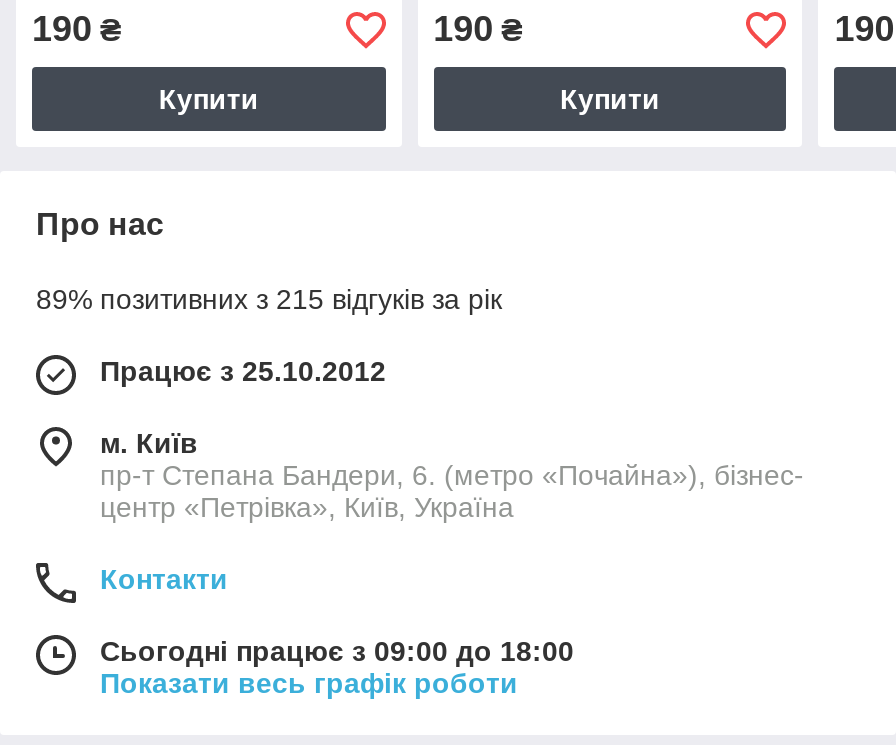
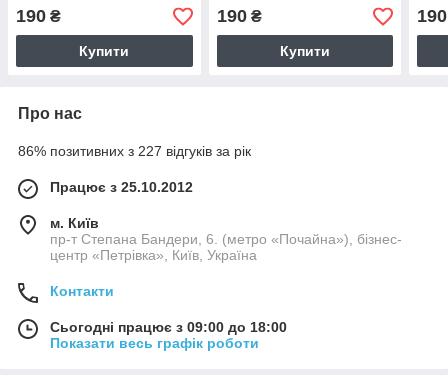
[36,284,502,316] 89% позитивних з 215 відгуків за рік -> [18,143,251,159] 86% позитивних з 227 відгуків за рік

